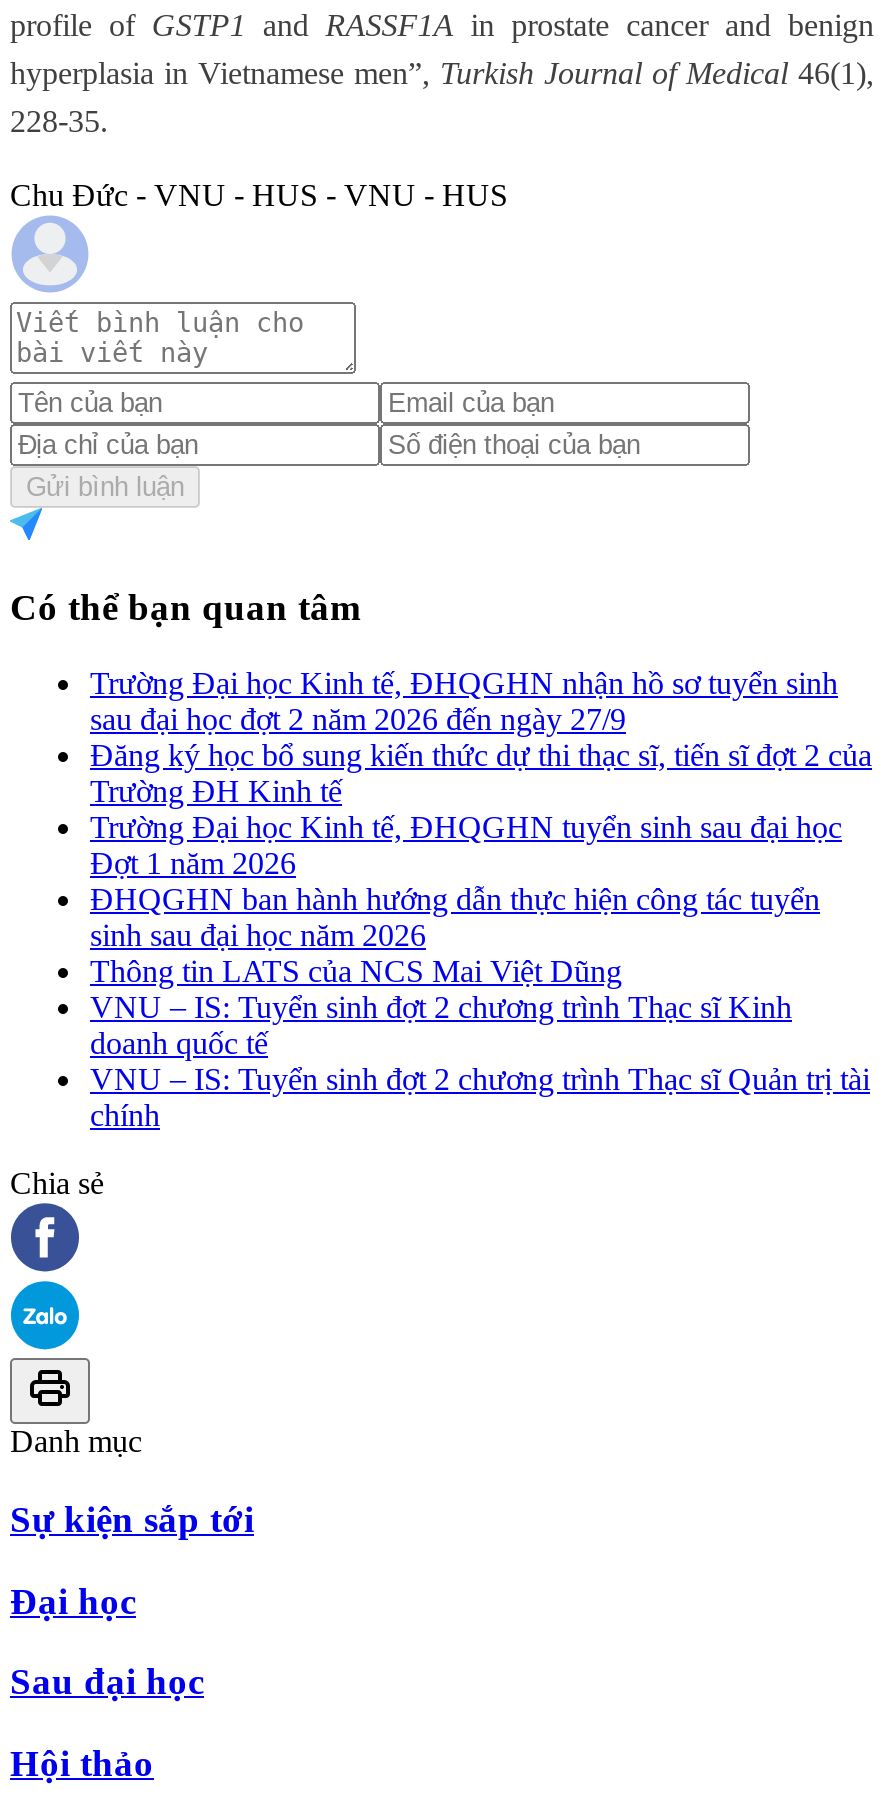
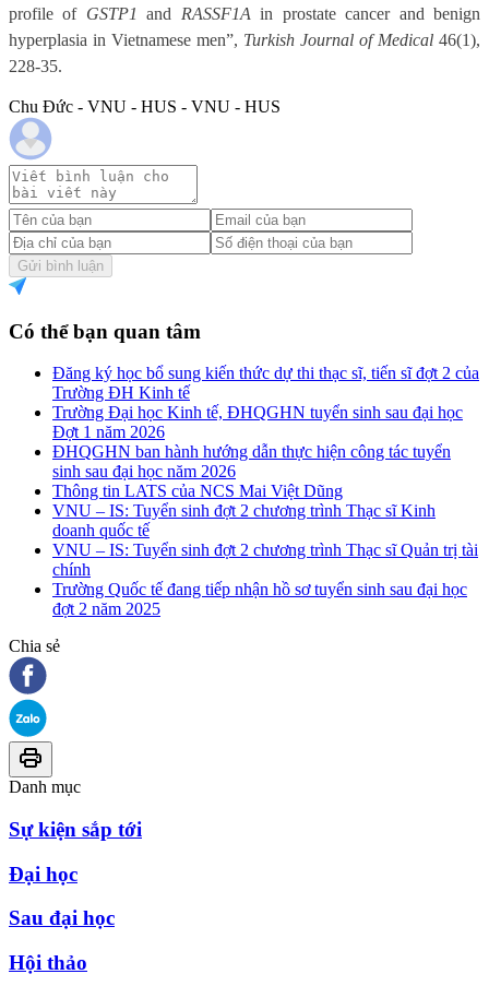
[90,666,838,736] Trường Đại học Kinh tế, ĐHQGHN nhận hồ sơ tuyển sinh | sau đại học đợt 2 năm 2026 đến ngày 27/9 -> none
moved [90,738,872,1132] -> [52,364,479,579]: Đăng ký học bổ sung kiến thức dự thi thạc sĩ, tiến sĩ đợt 2 của | Trường ĐH Kinh tế | Trường Đại học Kinh tế, ĐHQGHN tuyển sinh sau đại học | ... | VNU – IS: Tuyển sinh đợt 2 chương trình Thạc sĩ Quản trị tài | chính
none -> [52,580,467,618] Trường Quốc tế đang tiếp nhận hồ sơ tuyển sinh sau đại học | đợt 2 năm 2025

